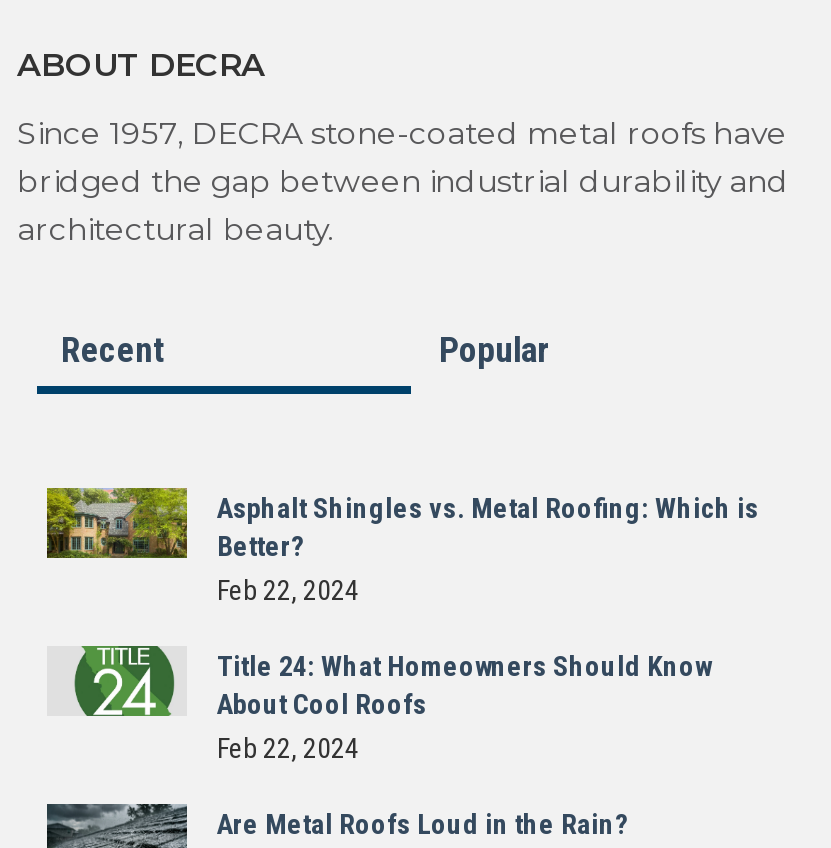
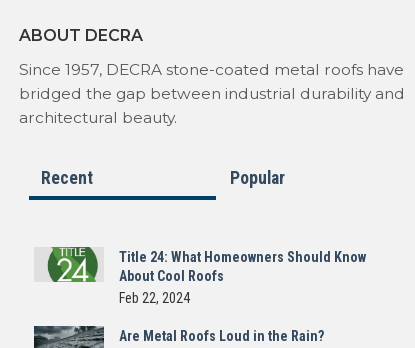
[45,486,759,606] [image] | Asphalt Shingles vs. Metal Roofing: Which is | Better? | Feb 22, 2024 -> none

